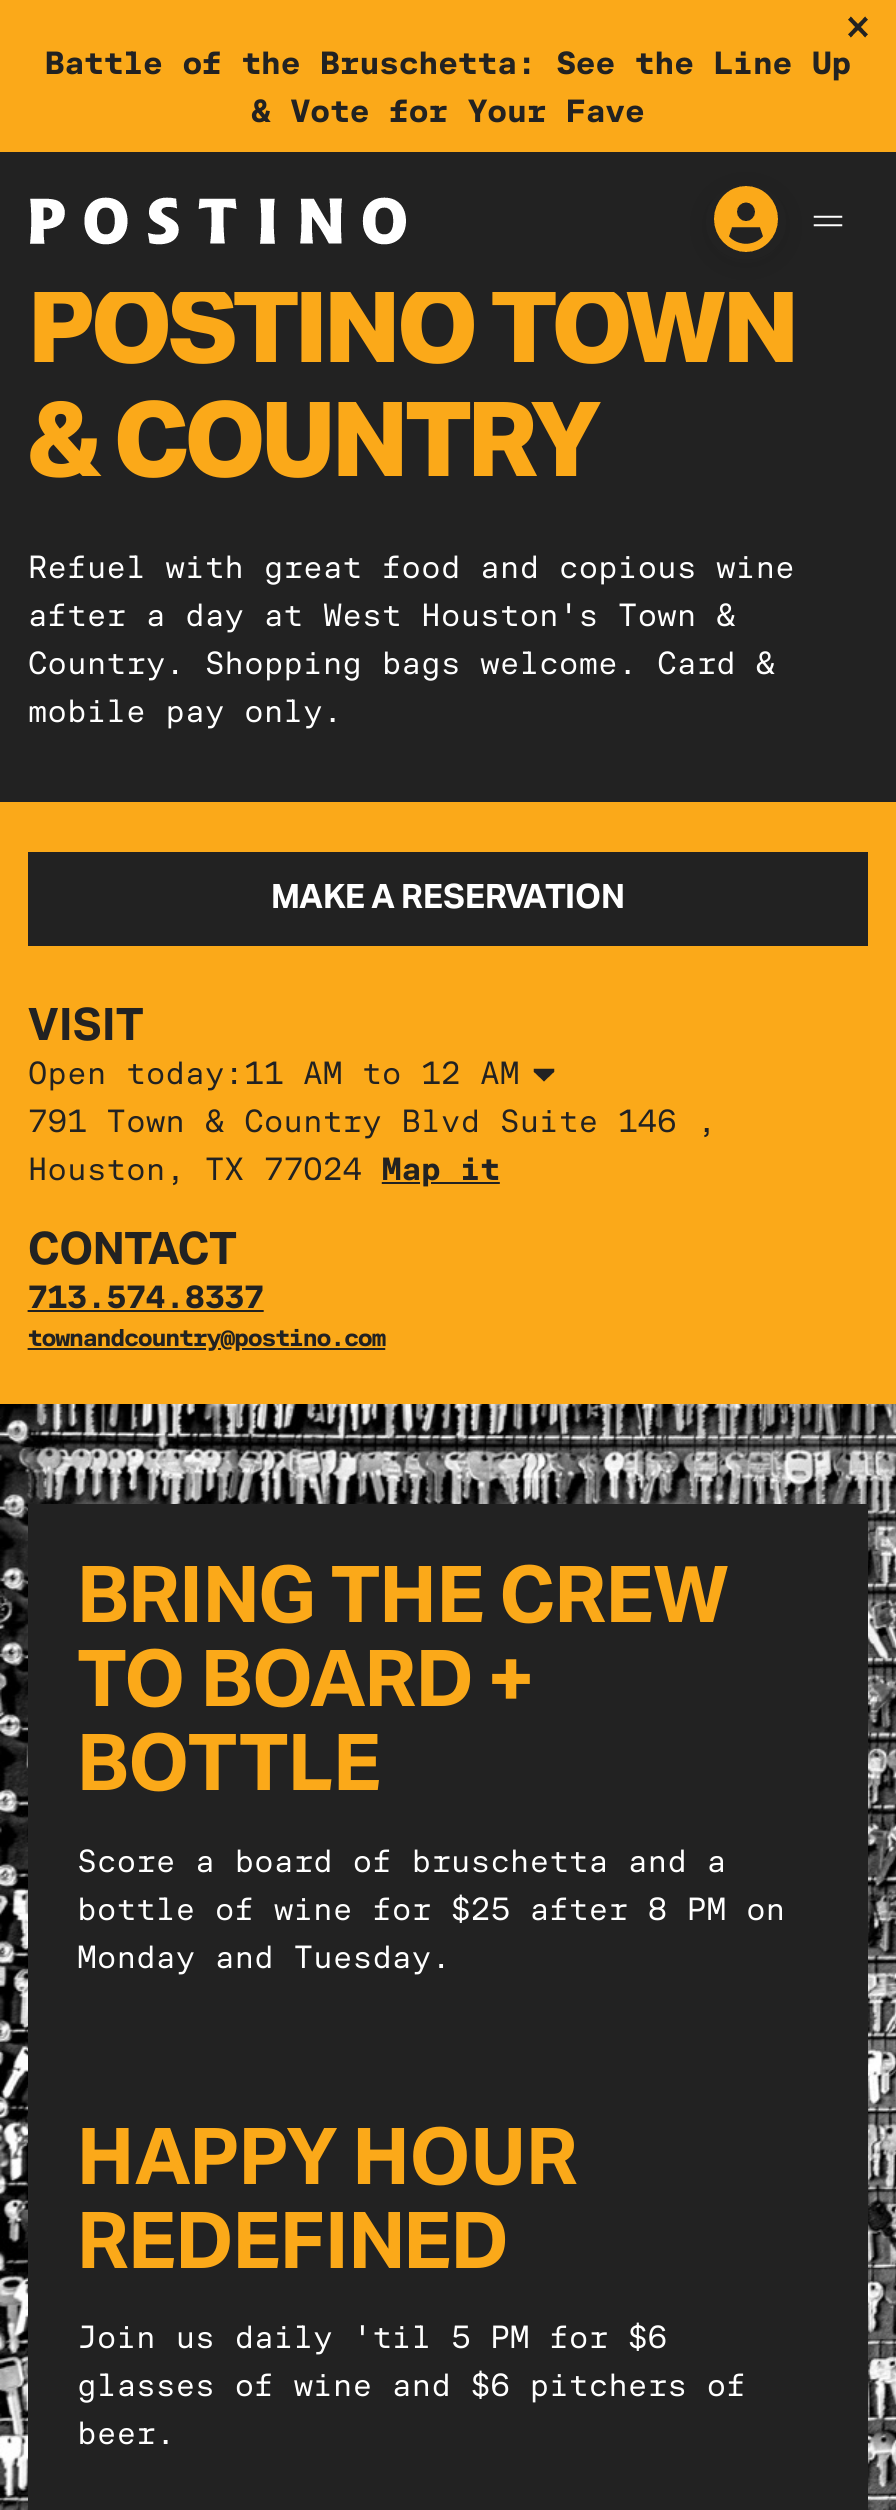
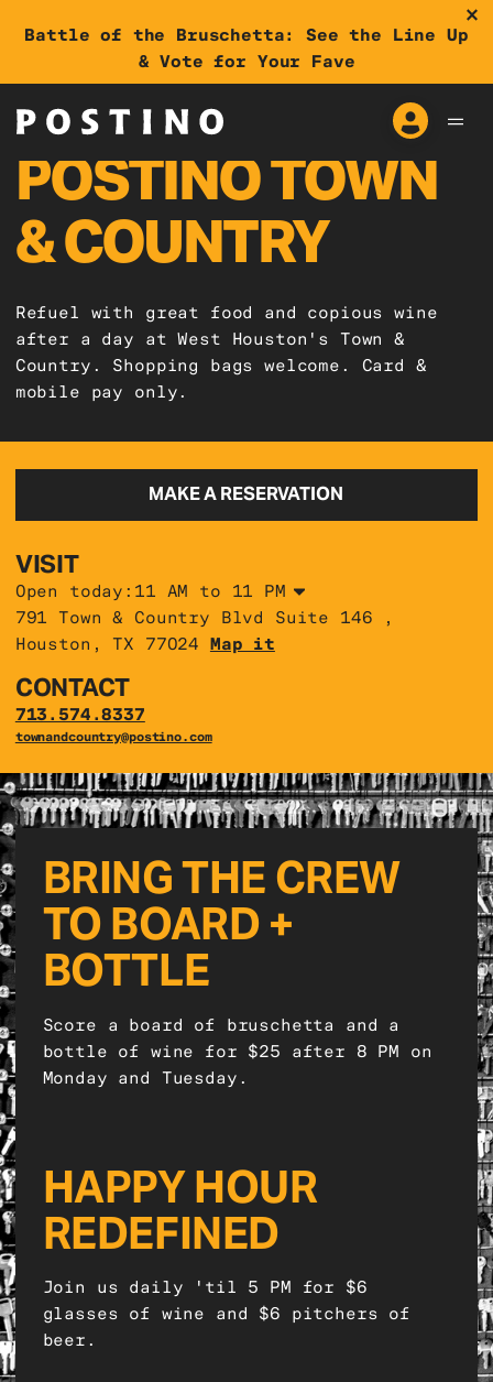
[28,1053,519,1091] Open today: 11 AM to 12 AM -> [15,580,286,601] Open today: 11 AM to 11 PM

